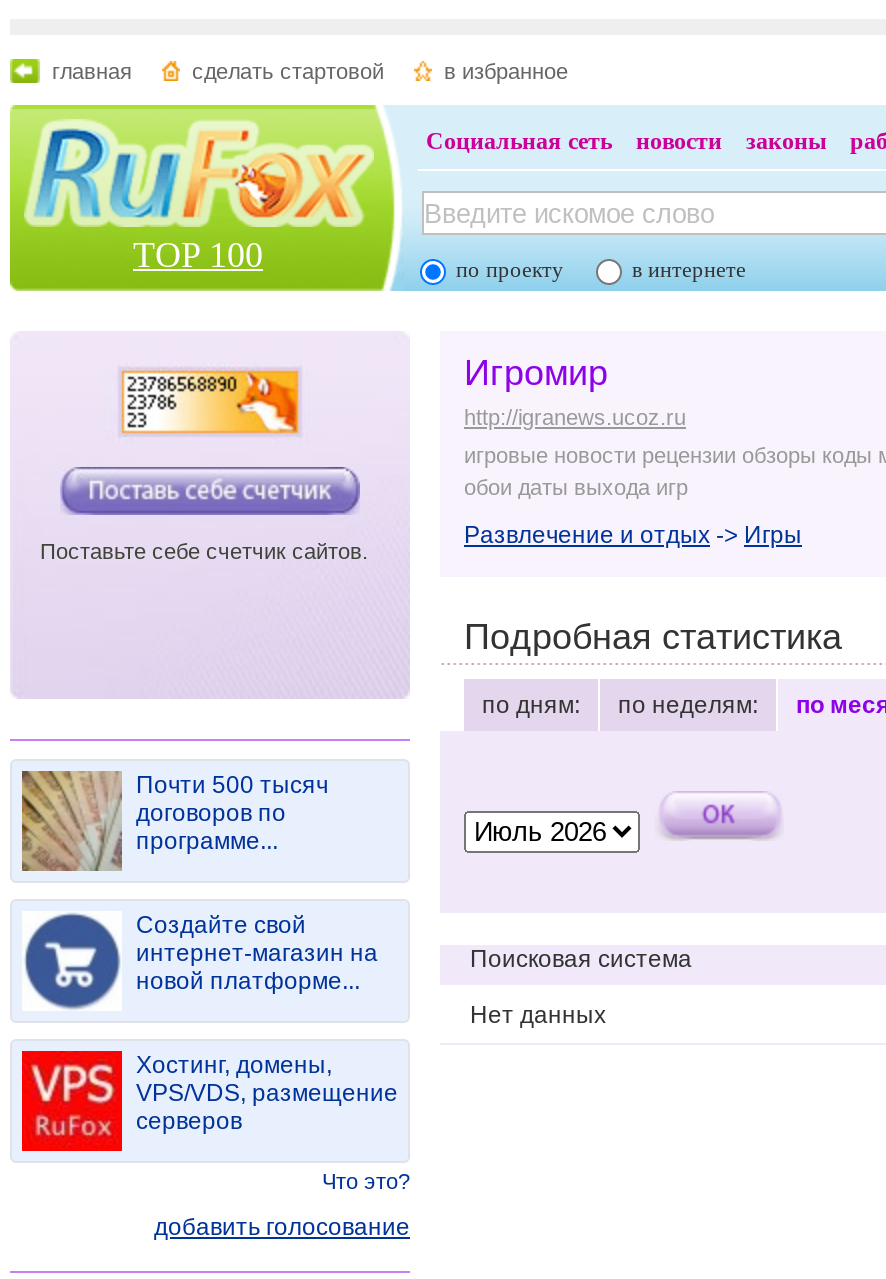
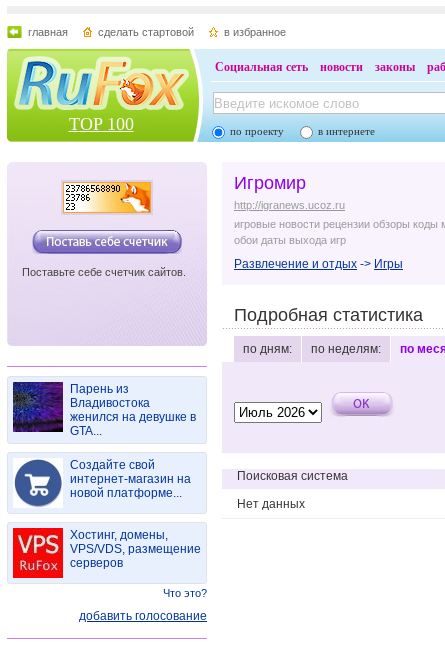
[20,769,328,873] [image] | Почти 500 тысяч | договоров по | программе... -> [12,381,196,438] [image] | Парень из | Владивостока | женился на девушке в | GTA...

